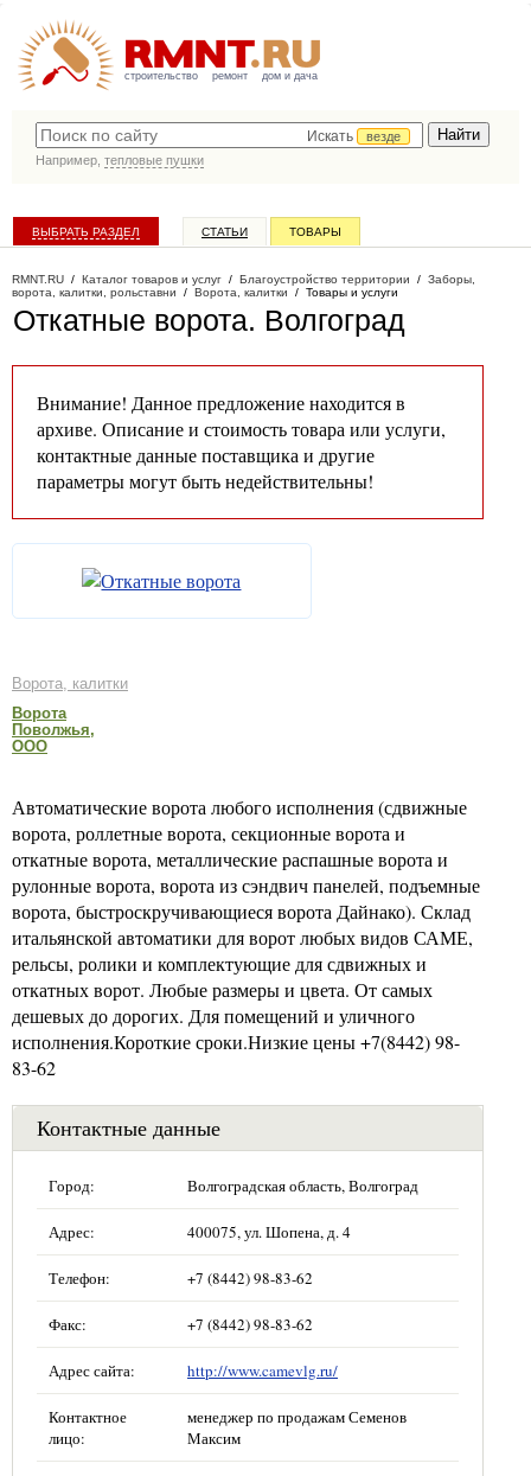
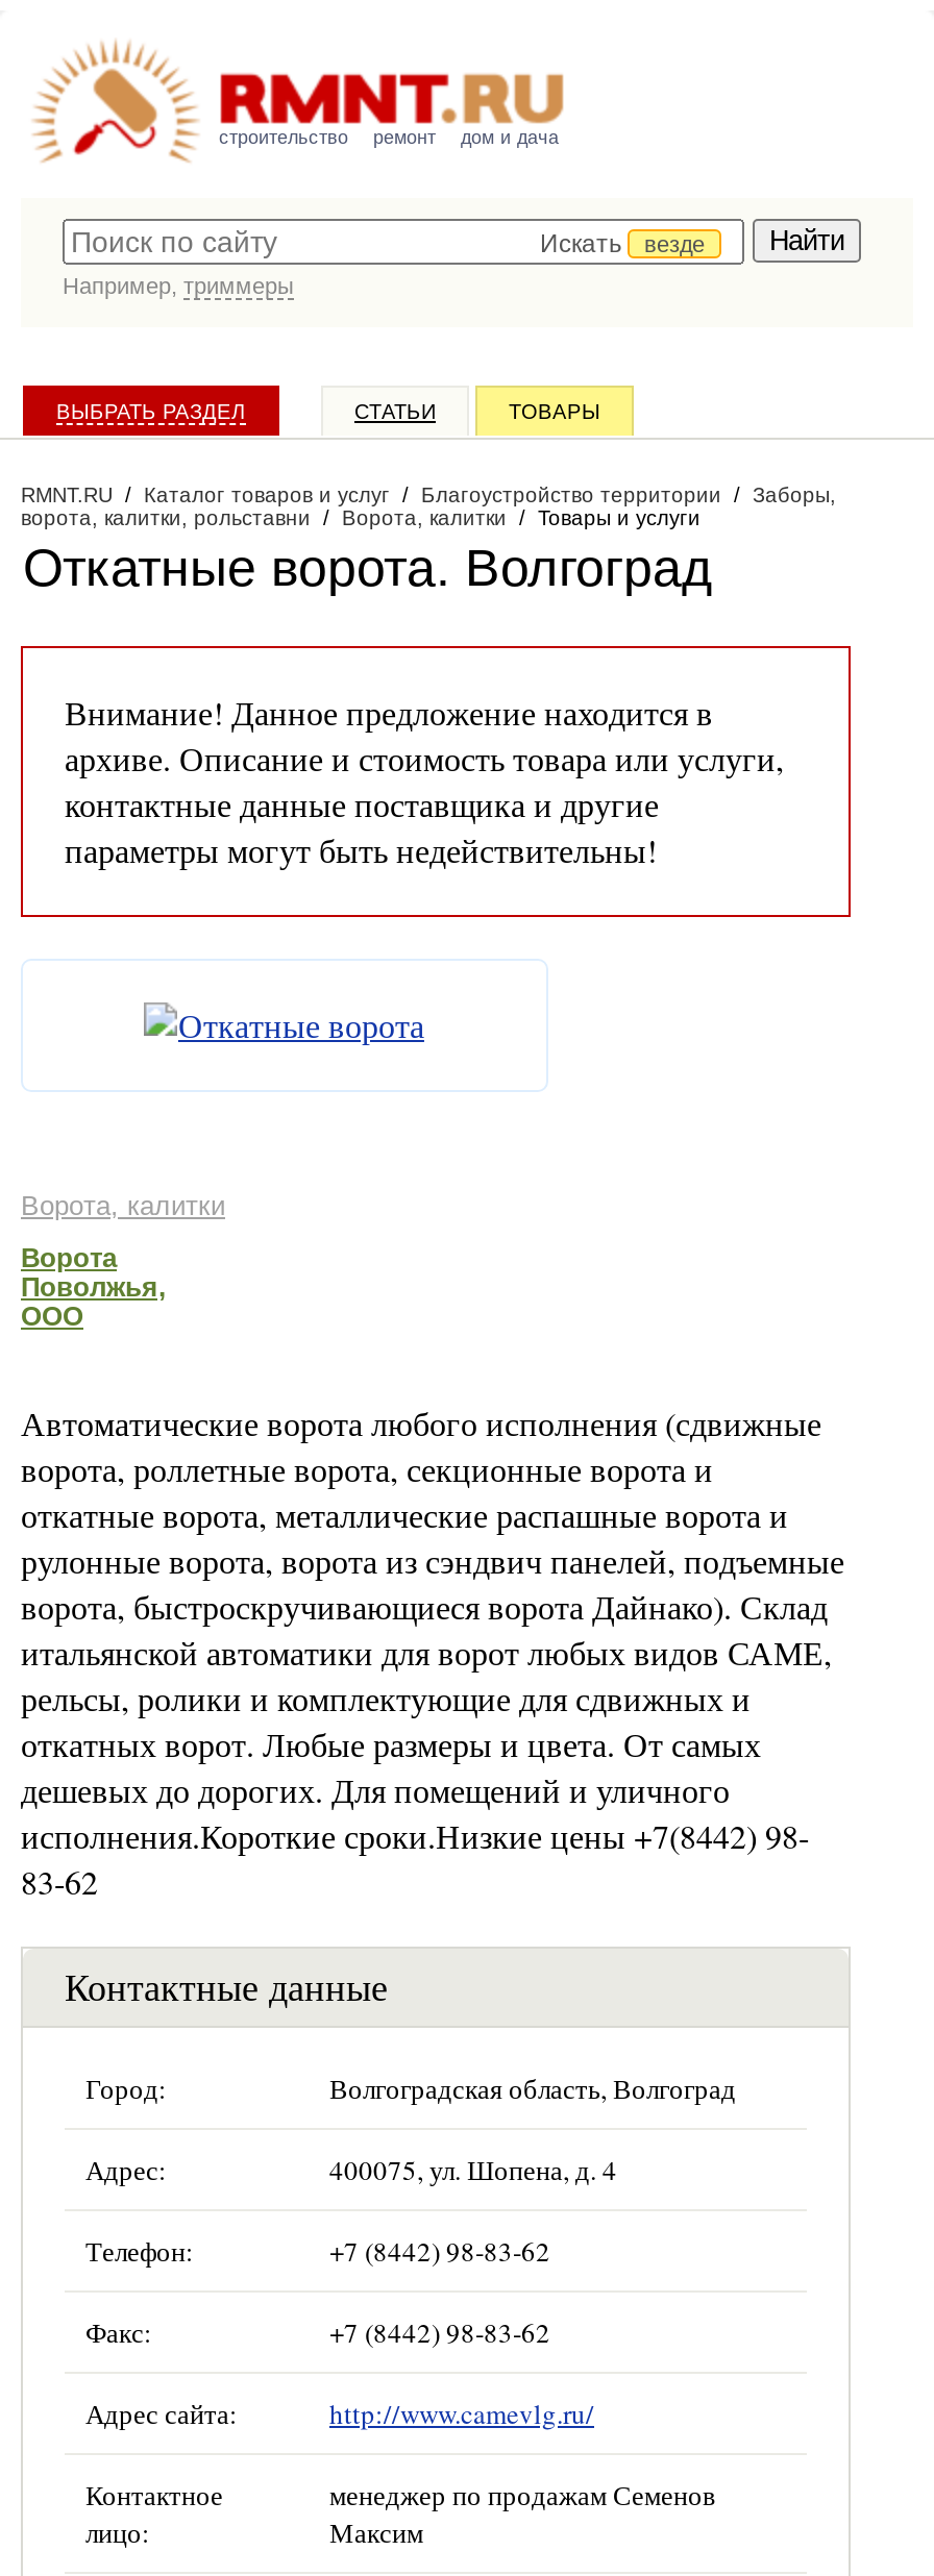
[36,153,204,167] Например, тепловые пушки -> [63,273,294,298] Например, триммеры

